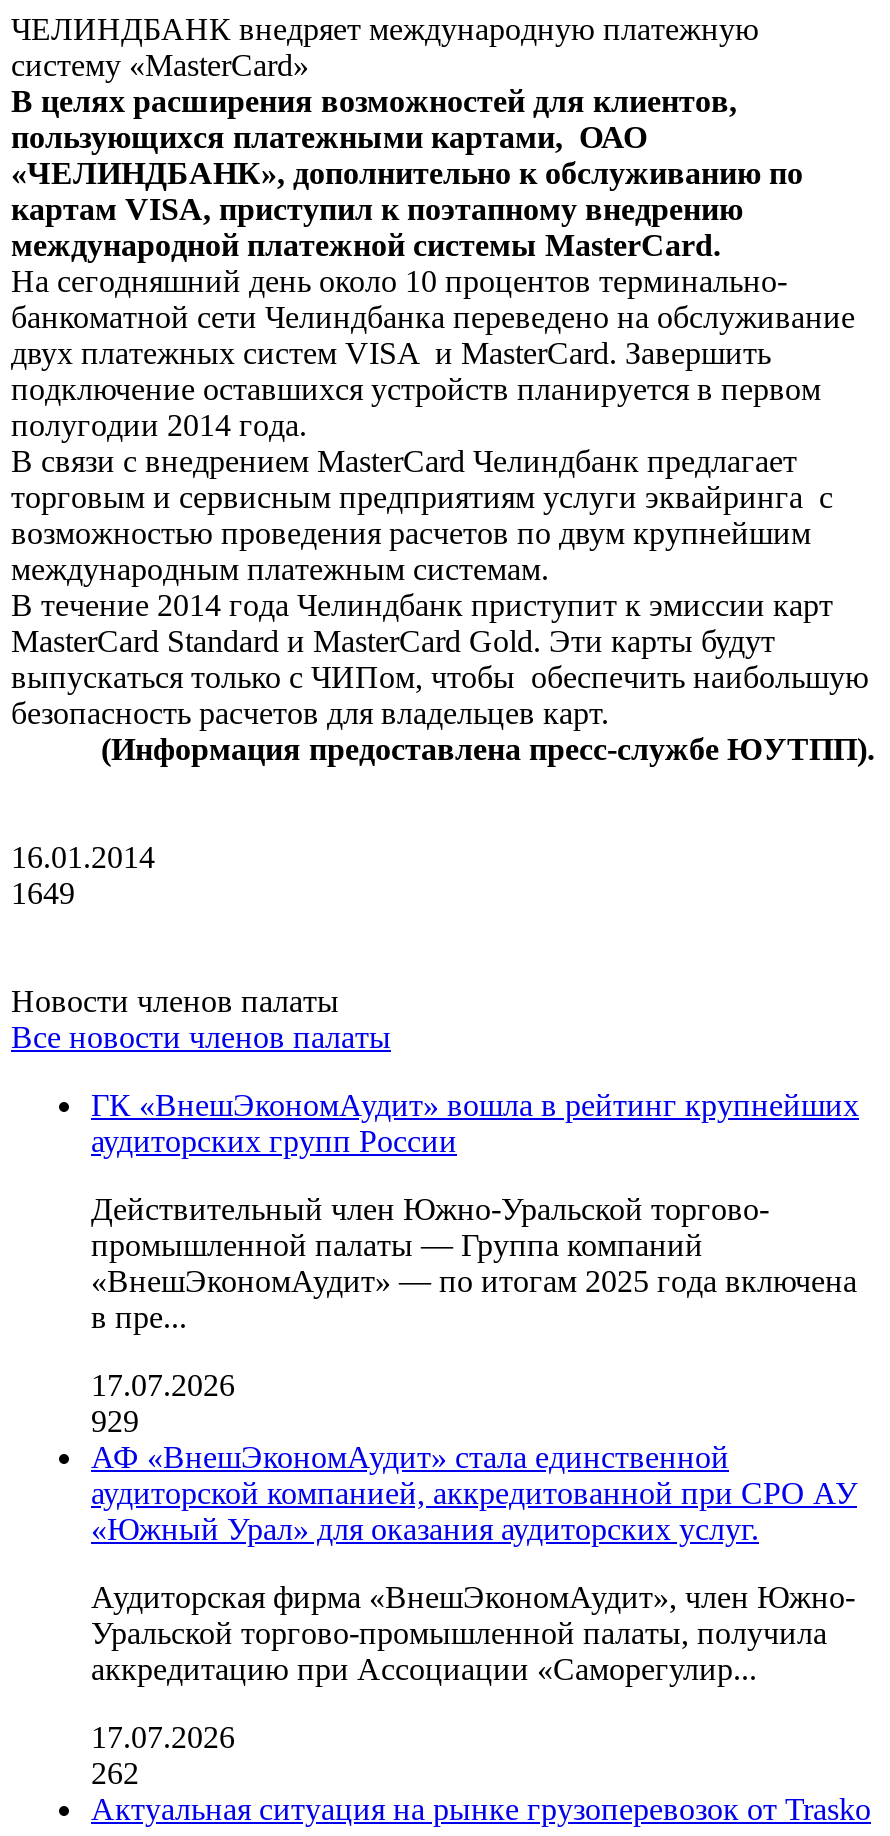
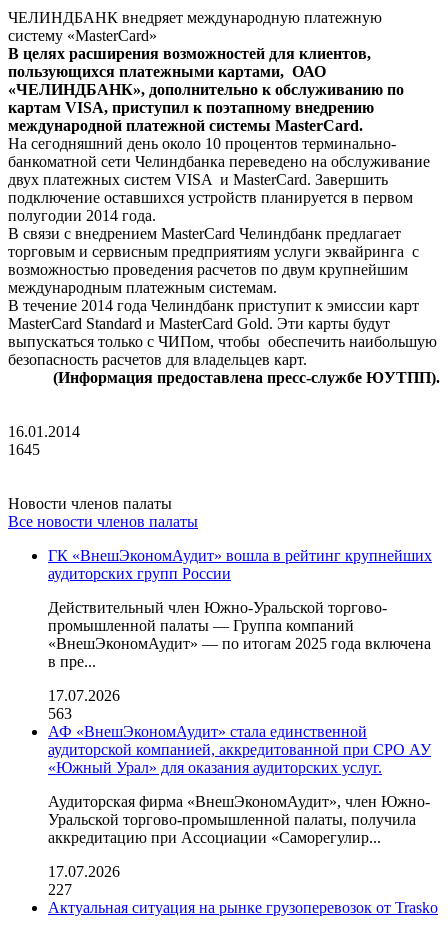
[11,876,75,910] 1649 -> [8,441,40,458] 1645
[91,1404,139,1438] 929 -> [48,705,72,722] 563
[91,1756,139,1790] 262 -> [48,881,72,898] 227

